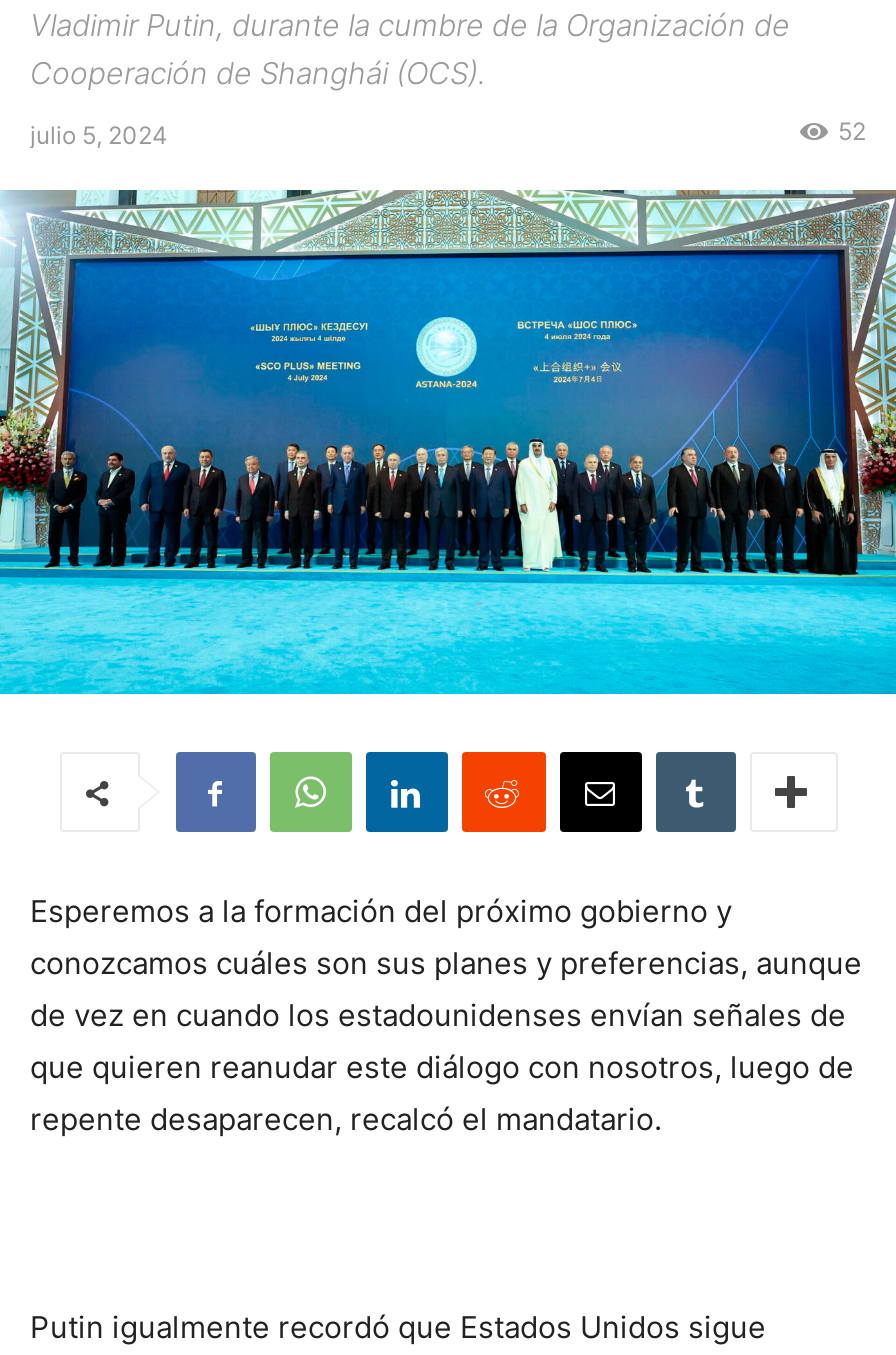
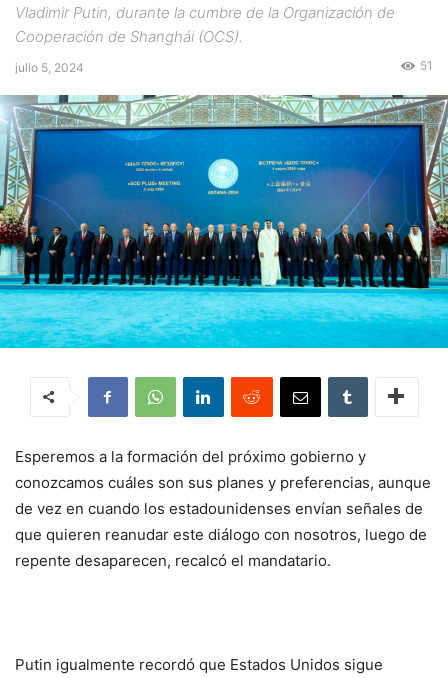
[838,116,866,146] 52 -> [420,58,433,73] 51

